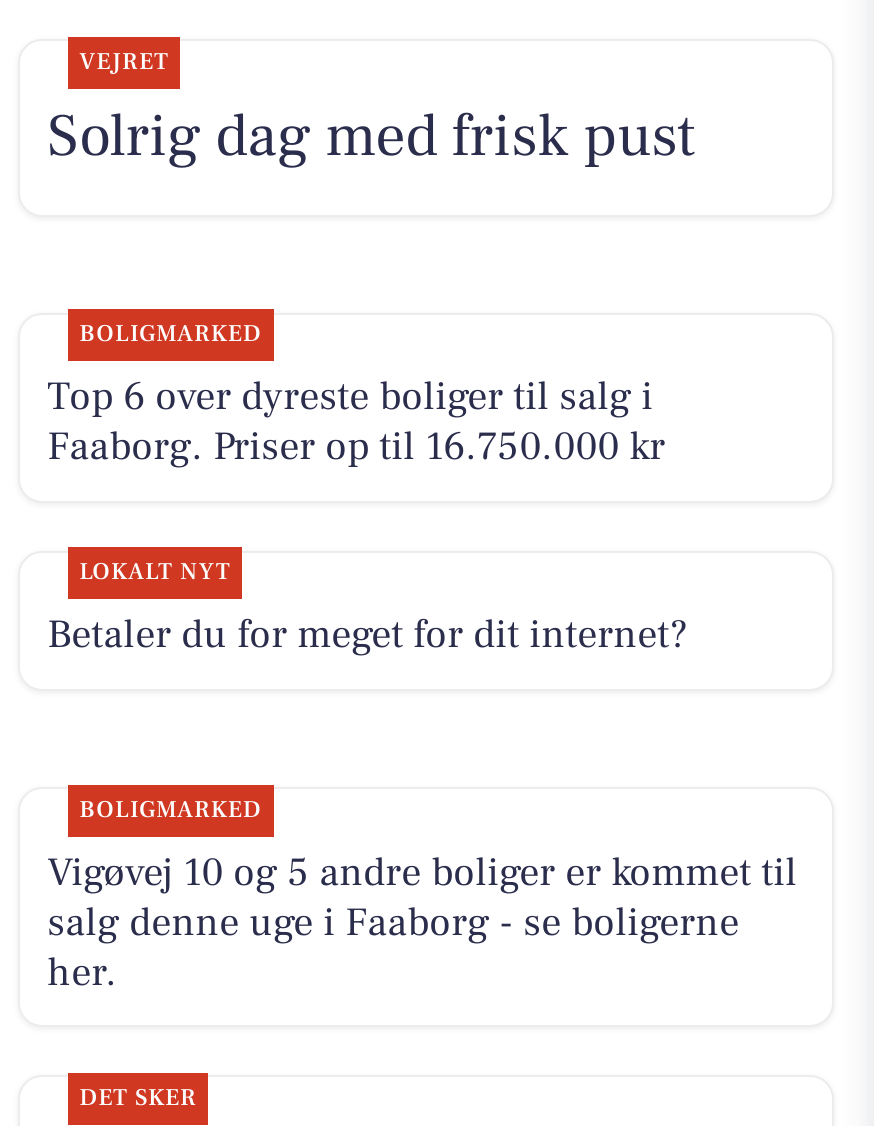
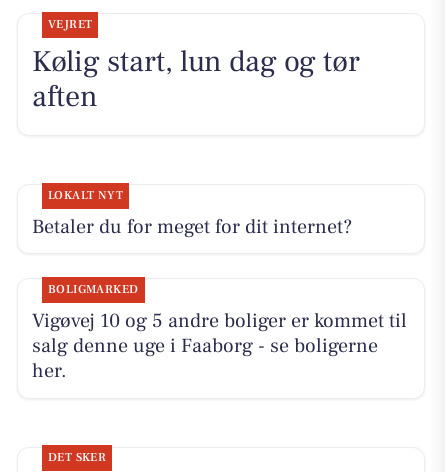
[47,97,695,474] Solrig dag med frisk pust | BOLIGMARKED | Top 6 over dyreste boliger til salg i | Faaborg. Priser op til 16.750.000 kr -> [32,42,360,116] Kølig start, lun dag og tør | aften
moved [47,794,797,998] -> [32,282,407,384]: BOLIGMARKED | Vigøvej 10 og 5 andre boliger er kommet til | salg denne uge i Faaborg - se boligerne | her.

